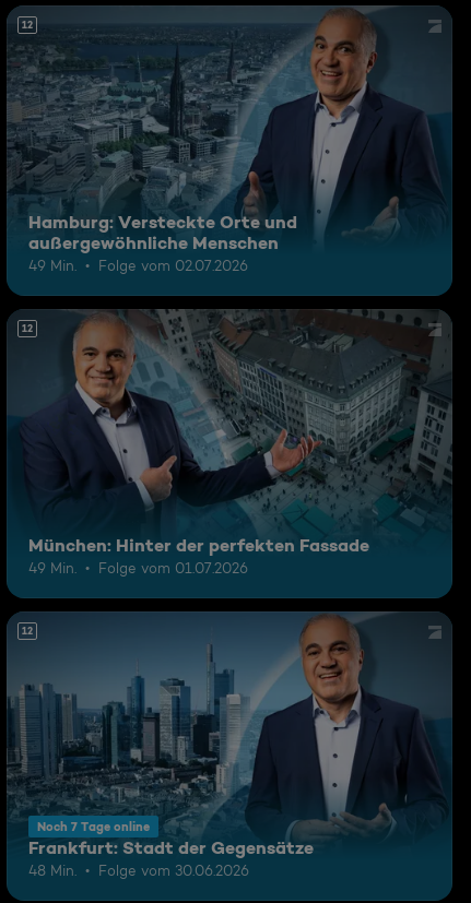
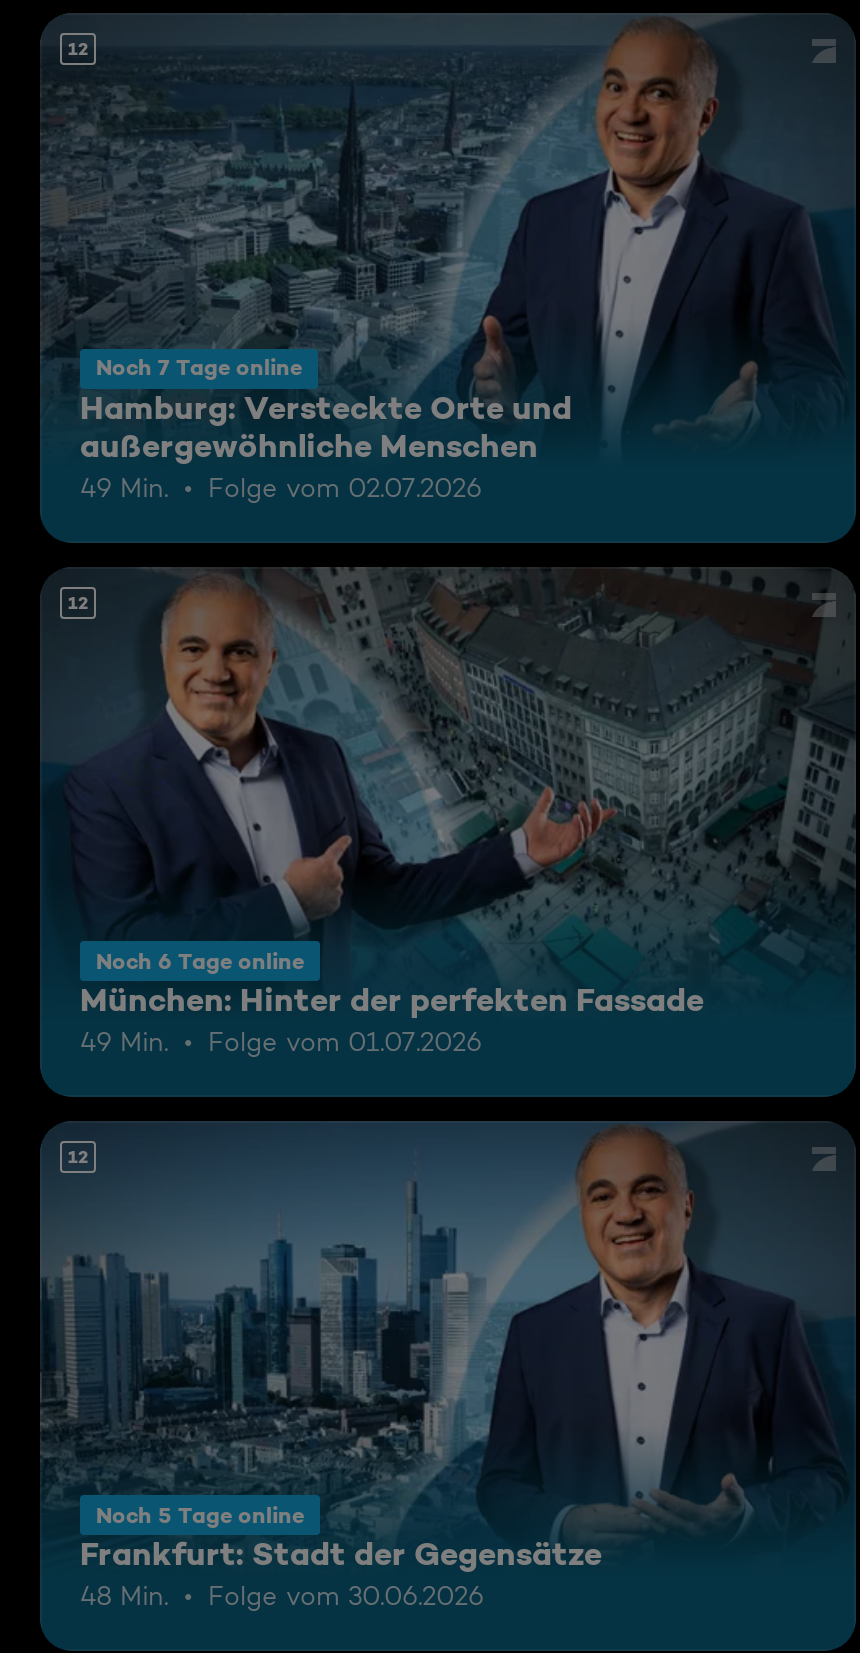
none -> [96,946,304,974] Noch 6 Tage online
none -> [96,1500,304,1528] Noch 5 Tage online
moved [37,818,150,834] -> [96,353,302,381]: Noch 7 Tage online

